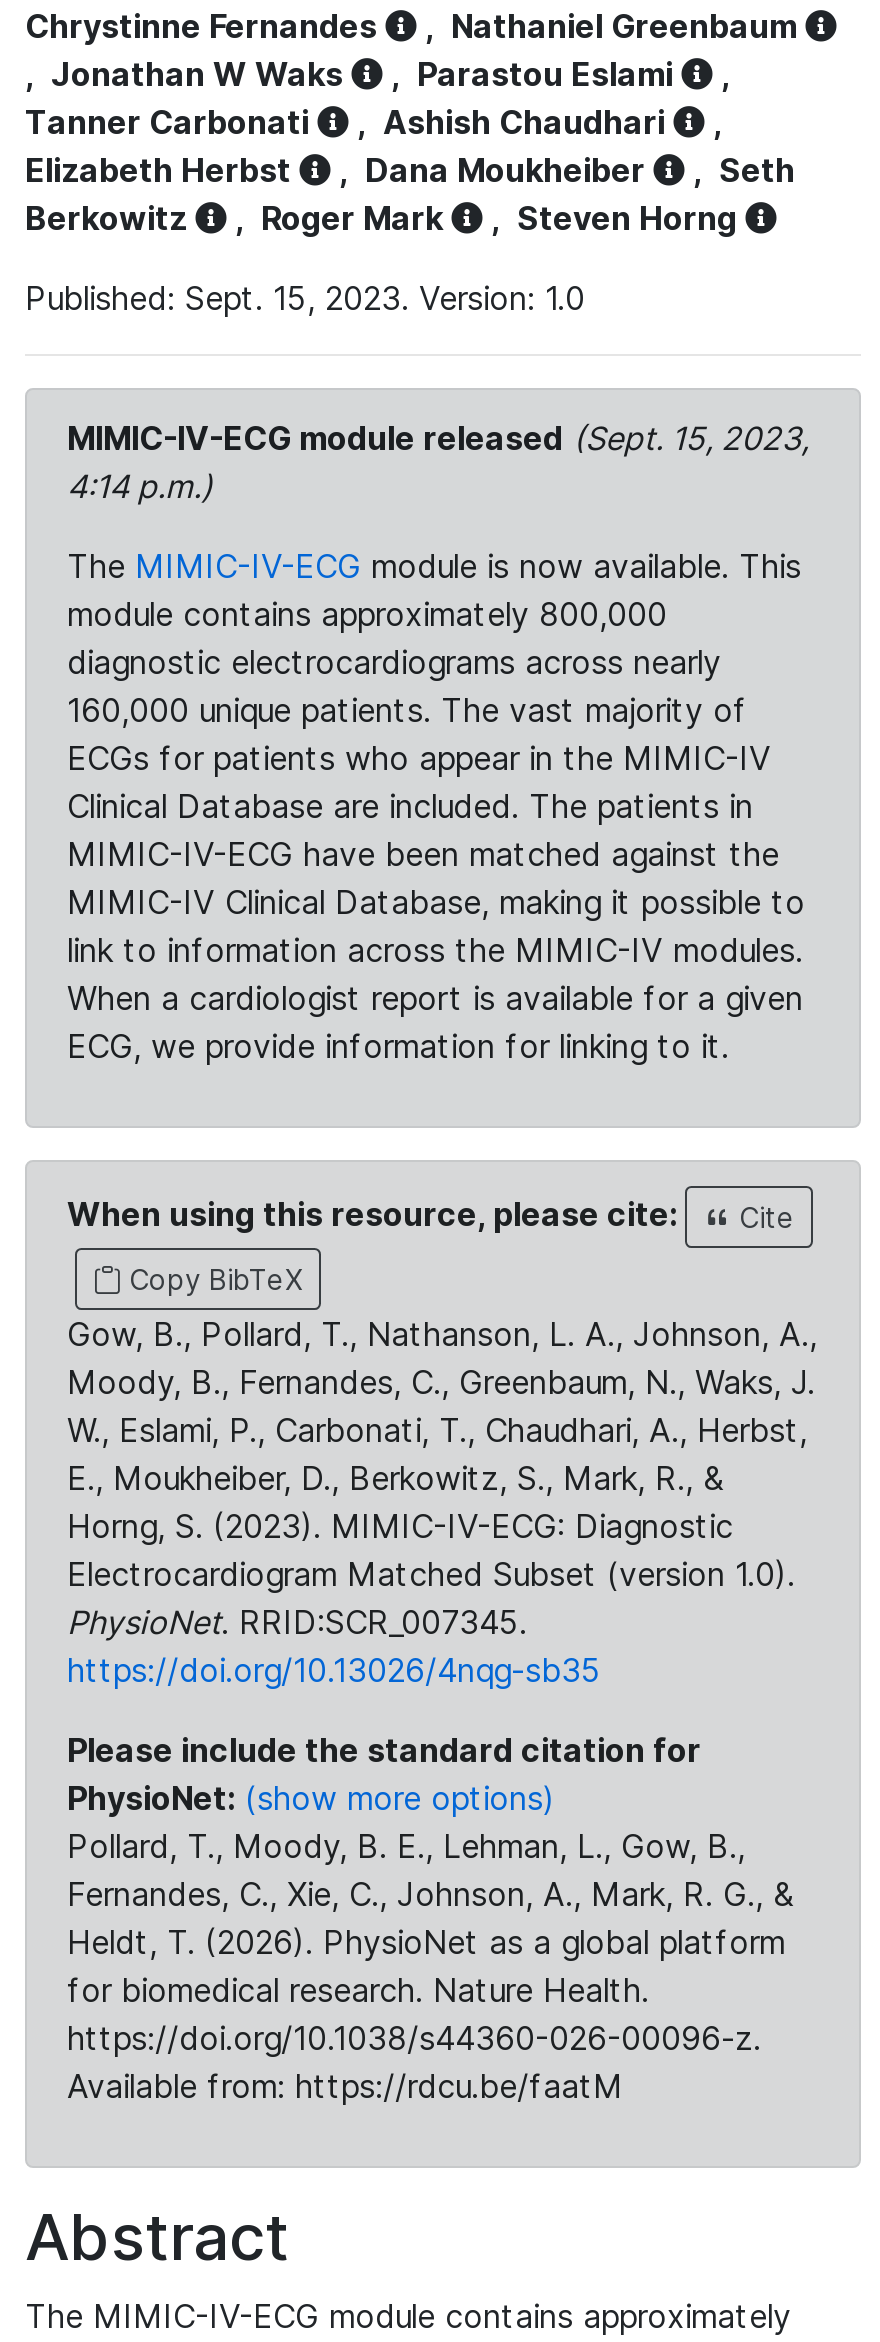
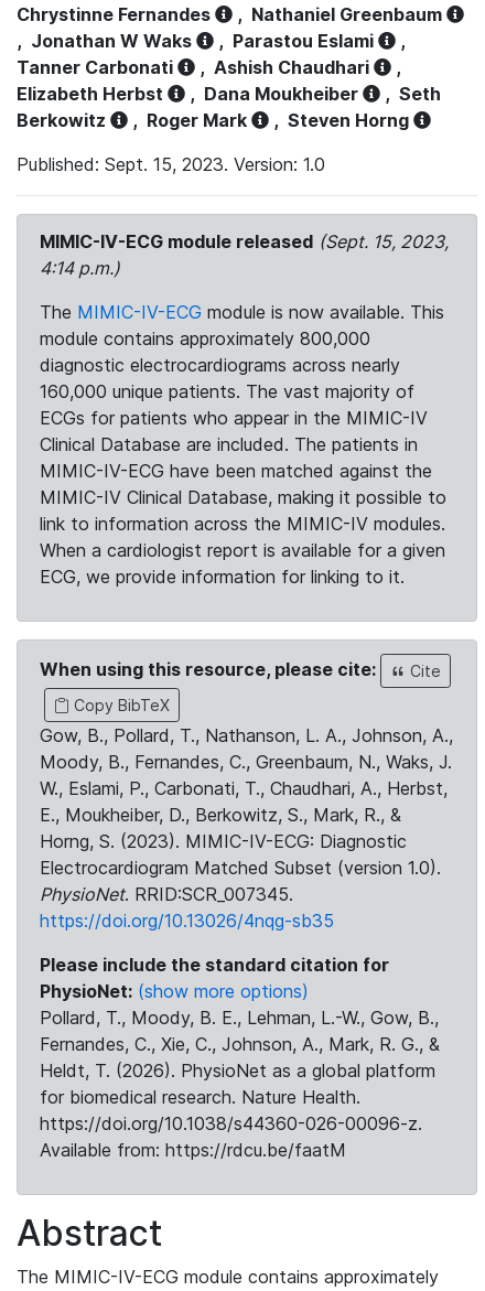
[67,1826,745,1866] Pollard, T., Moody, B. E., Lehman, L., Gow, B., -> [40,1007,439,1029] Pollard, T., Moody, B. E., Lehman, L.-W., Gow, B.,

